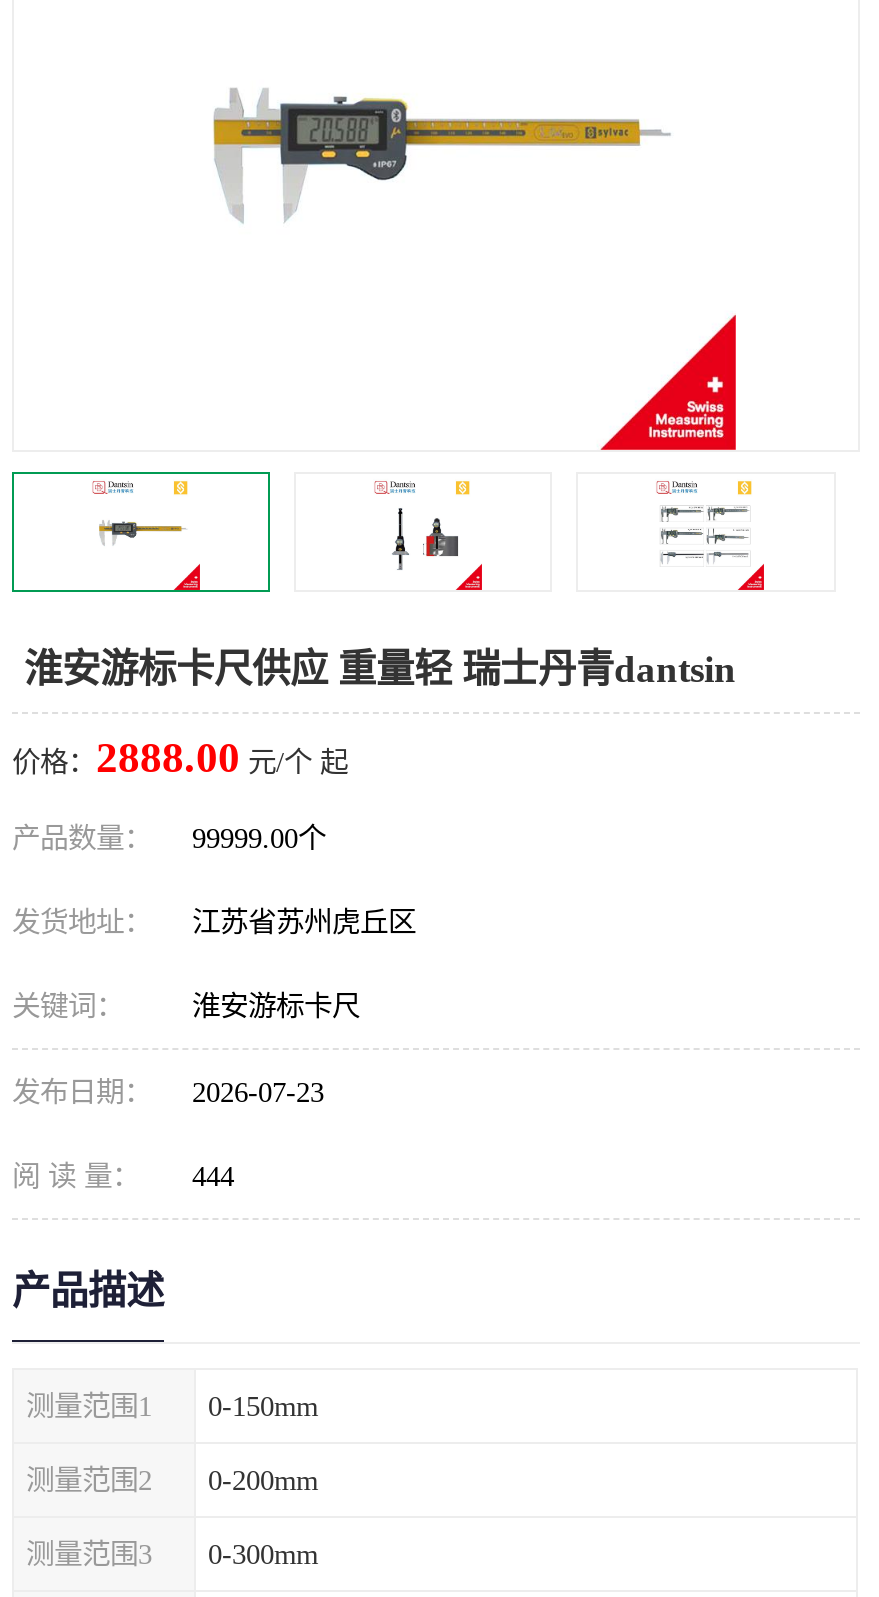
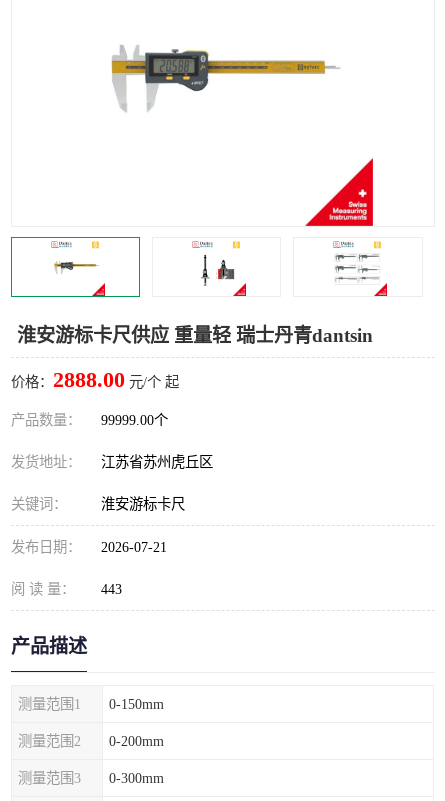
[12,1076,324,1108] 发布日期： 2026-07-23 -> [11,539,167,555] 发布日期： 2026-07-21
[12,1160,234,1192] 阅 读 量： 444 -> [11,581,122,597] 阅 读 量： 443

